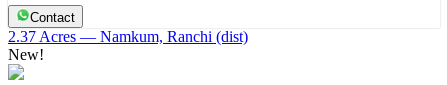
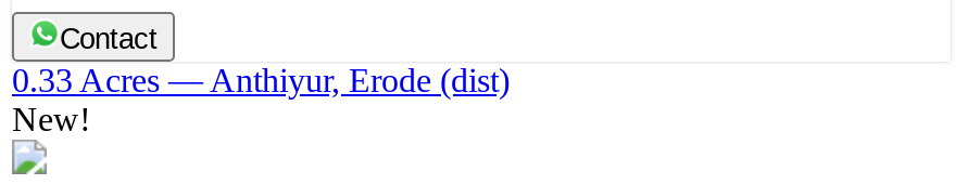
[8,28,248,45] 2.37 Acres— Namkum, Ranchi (dist) -> [12,63,510,99] 0.33 Acres— Anthiyur, Erode (dist)

